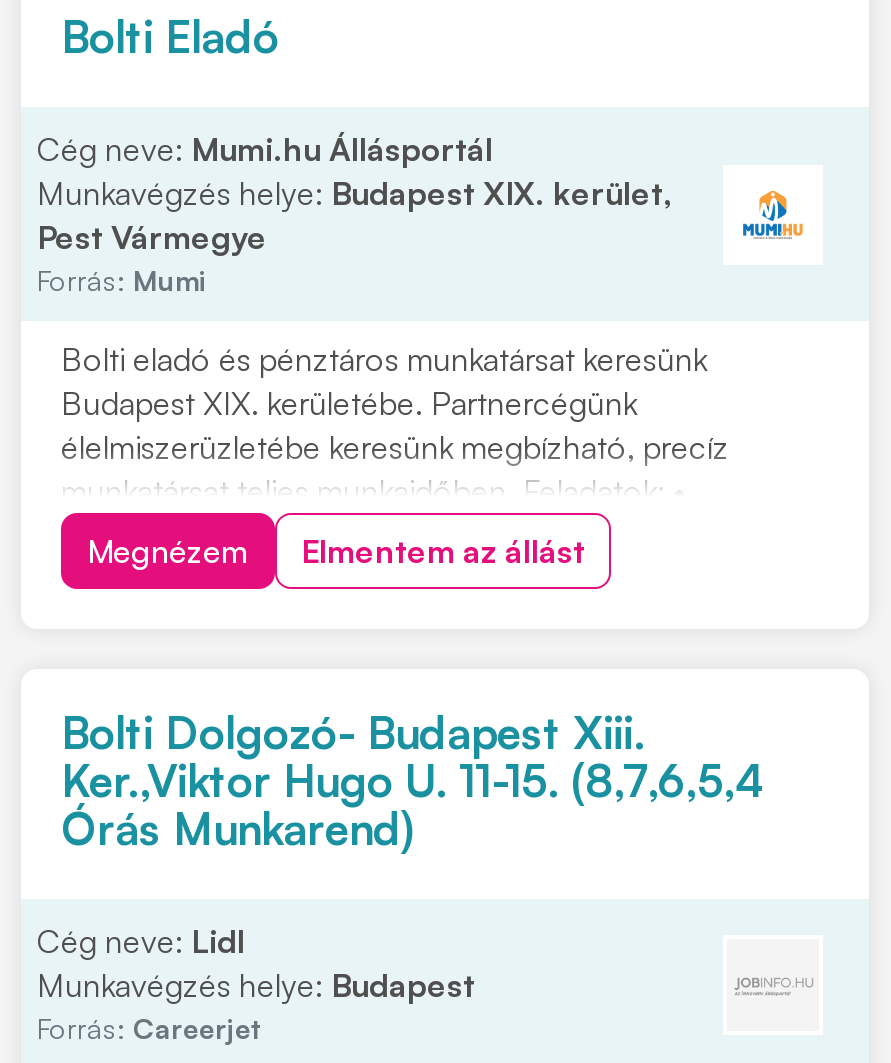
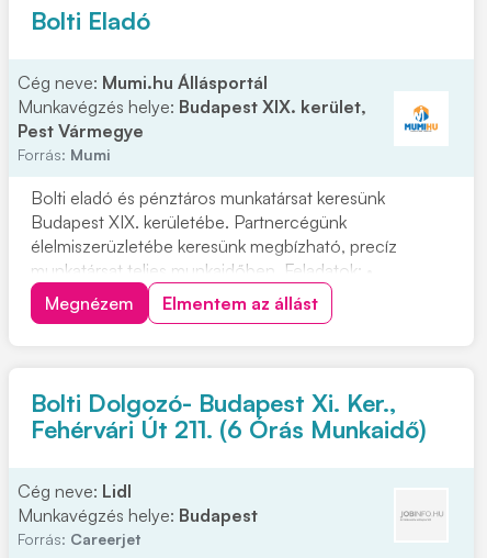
[61,705,763,855] Bolti Dolgozó- Budapest Xiii. | Ker.,Viktor Hugo U. 11-15. (8,7,6,5,4 | Órás Munkarend) -> [31,388,427,444] Bolti Dolgozó- Budapest Xi. Ker., | Fehérvári Út 211. (6 Órás Munkaidő)

